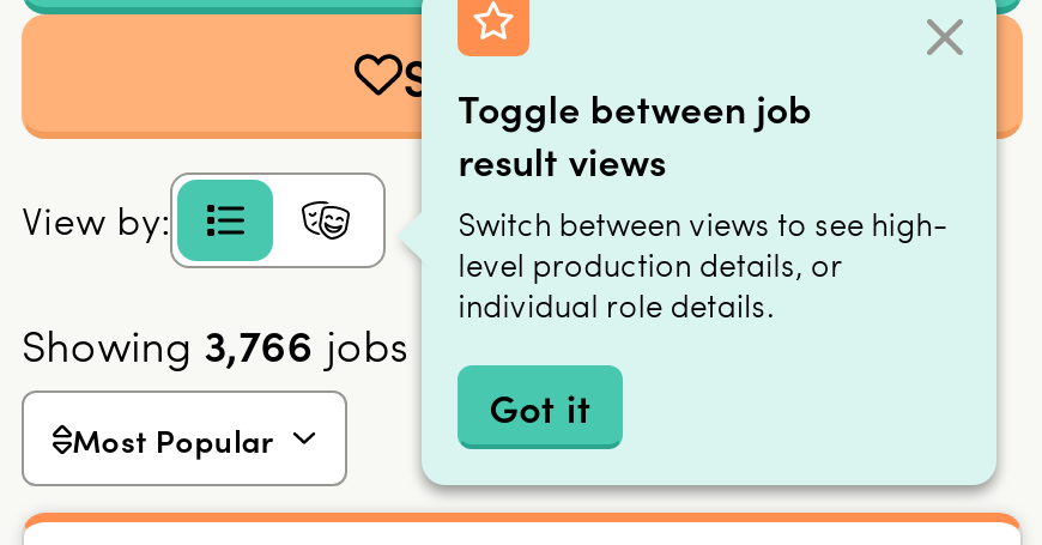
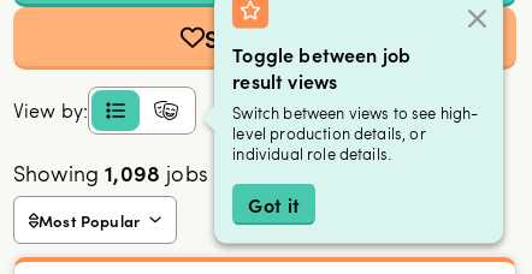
[22,314,409,374] Showing 3,766 jobs -> [13,157,208,187] Showing 1,098 jobs

